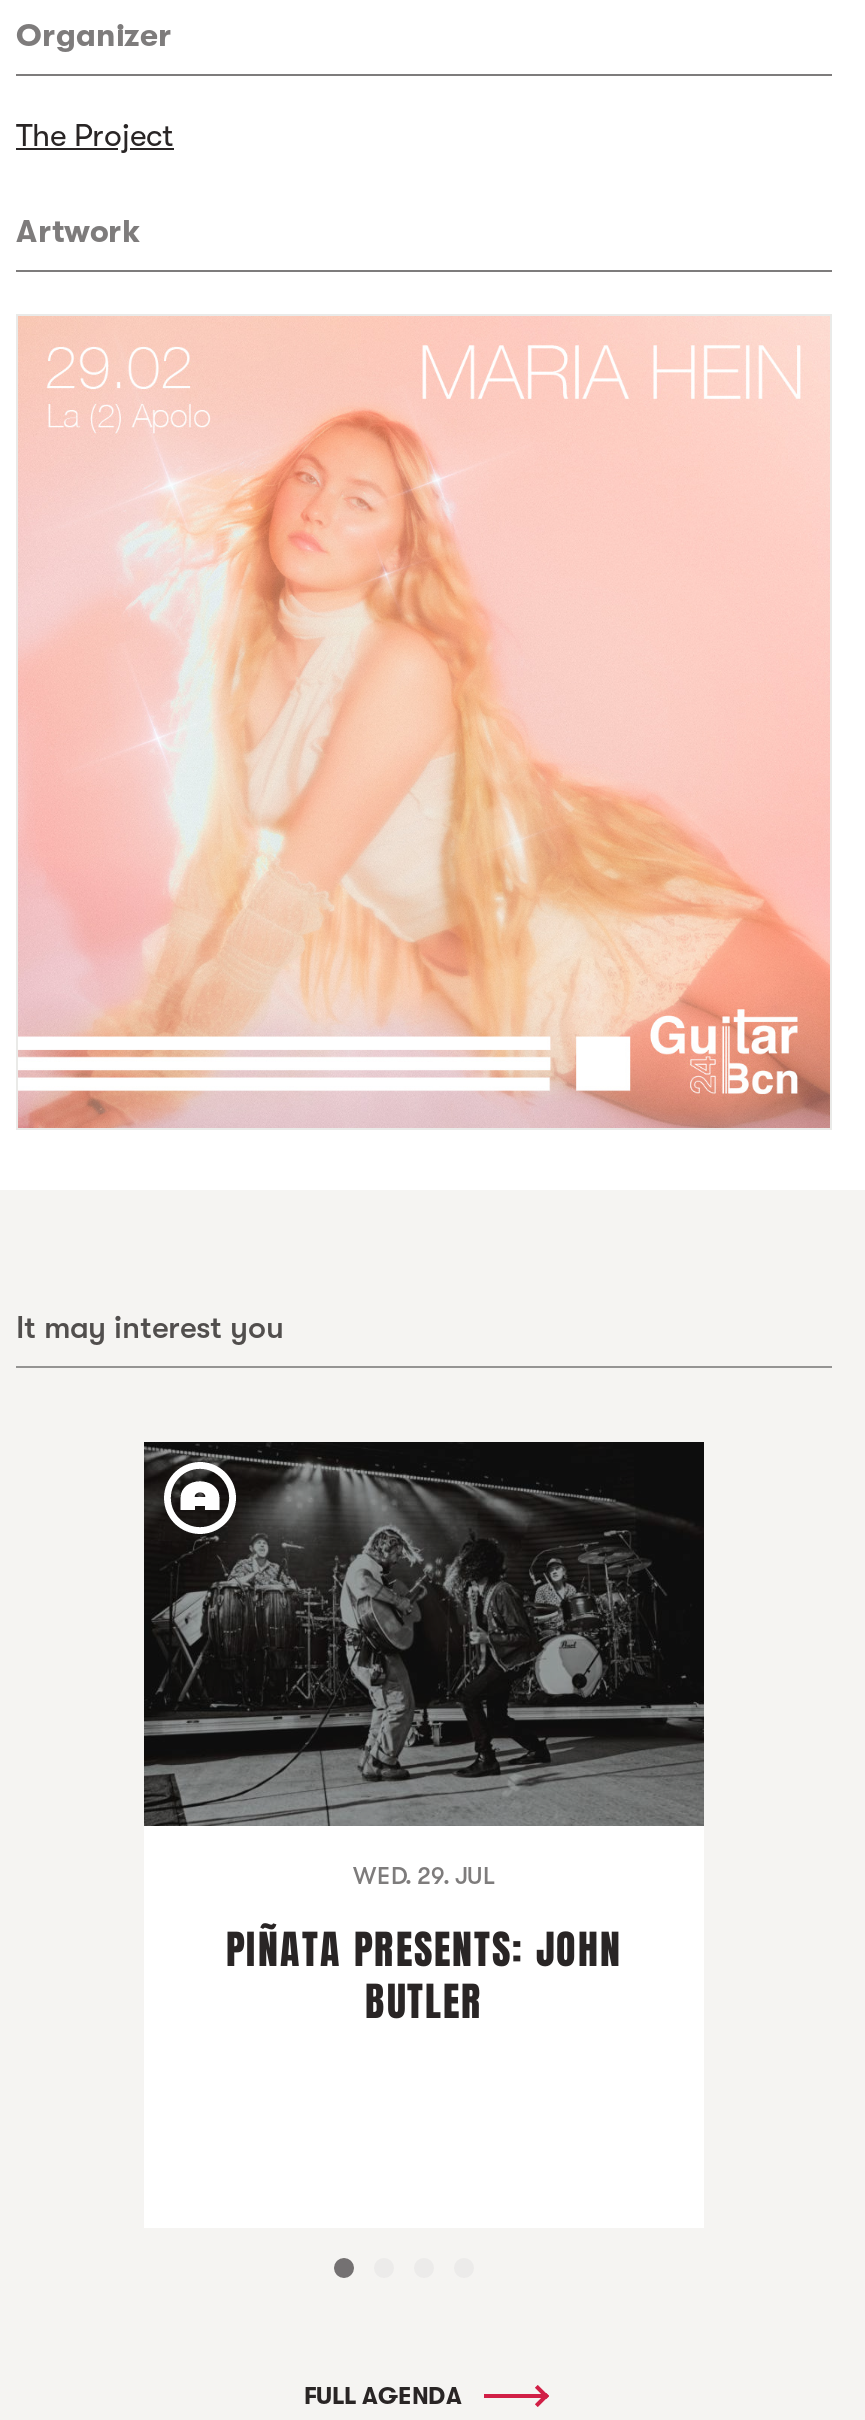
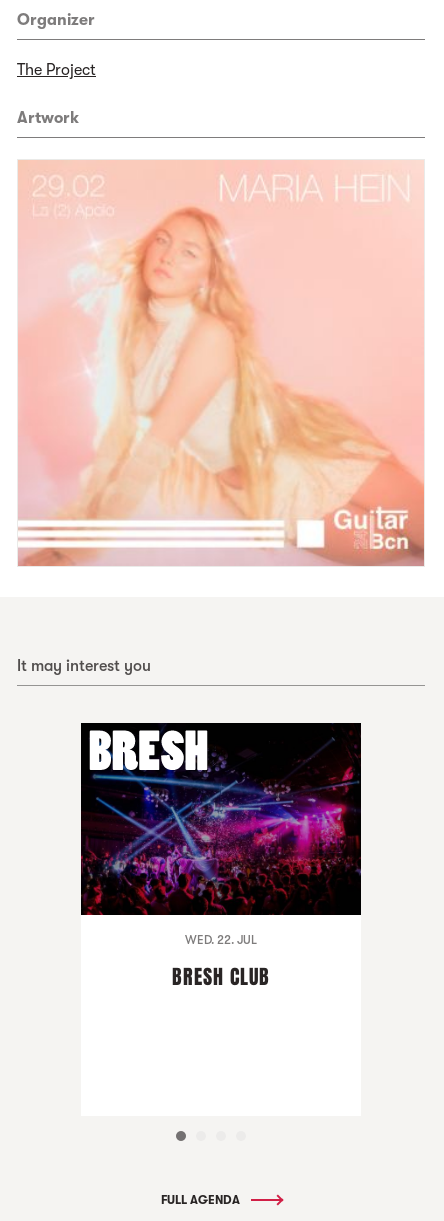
[144,1446,706,1889] [image] | WED. 29. JUL -> [80,725,361,946] [image] | WED. 22. JUL
[226,1919,622,2031] PIÑATA PRESENTS: JOHN | BUTLER -> [172,961,270,991] BRESH CLUB

